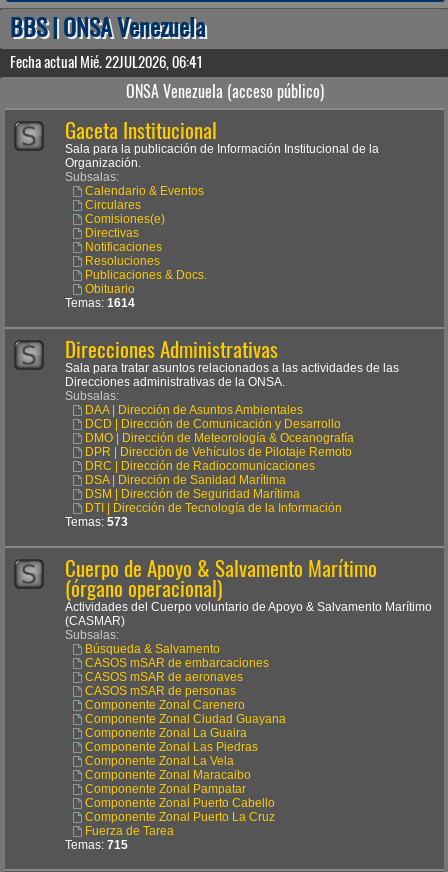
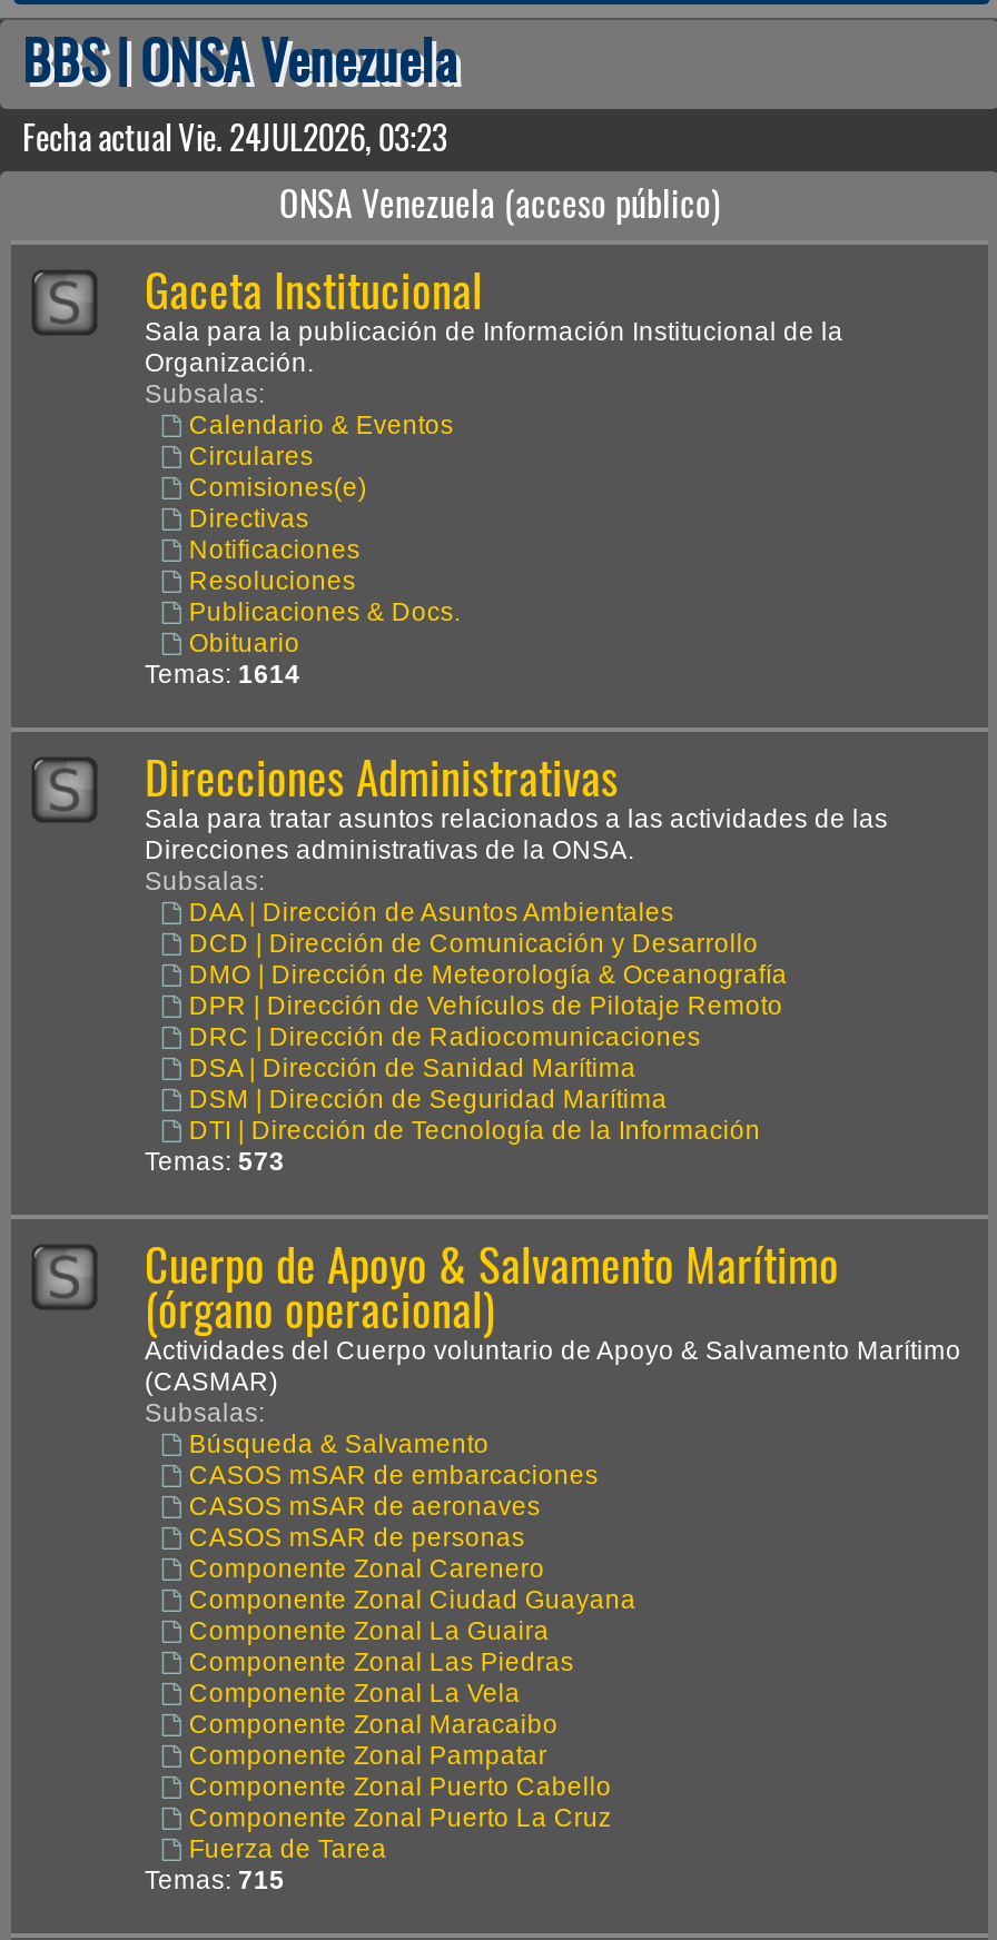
[10,52,203,72] Fecha actual Mié. 22JUL2026, 06:41 -> [22,116,447,161] Fecha actual Vie. 24JUL2026, 03:23

